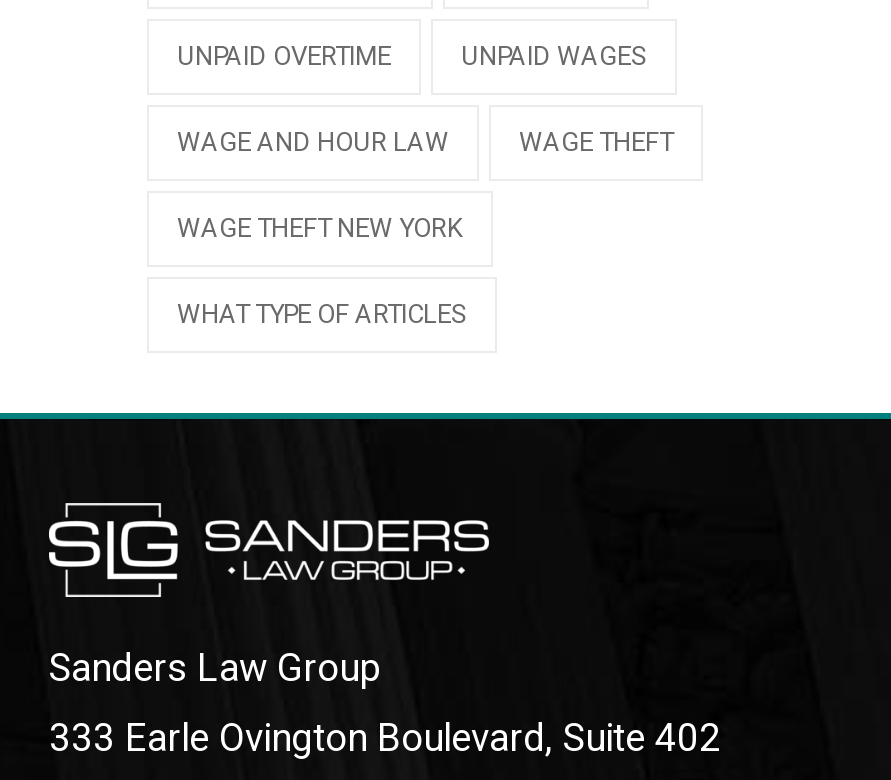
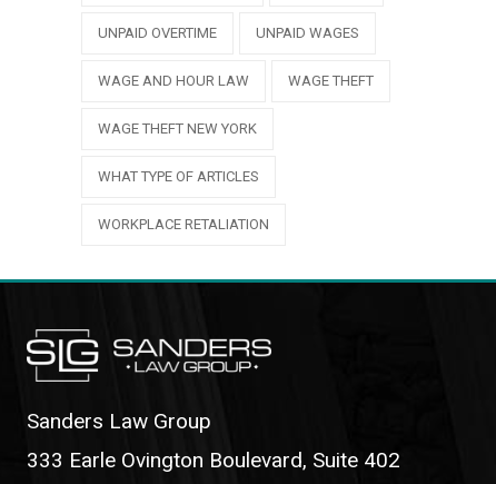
none -> [98,215,269,232] WORKPLACE RETALIATION

